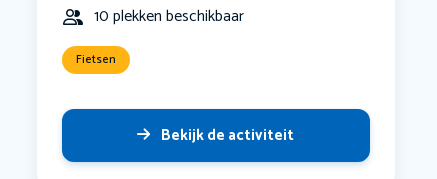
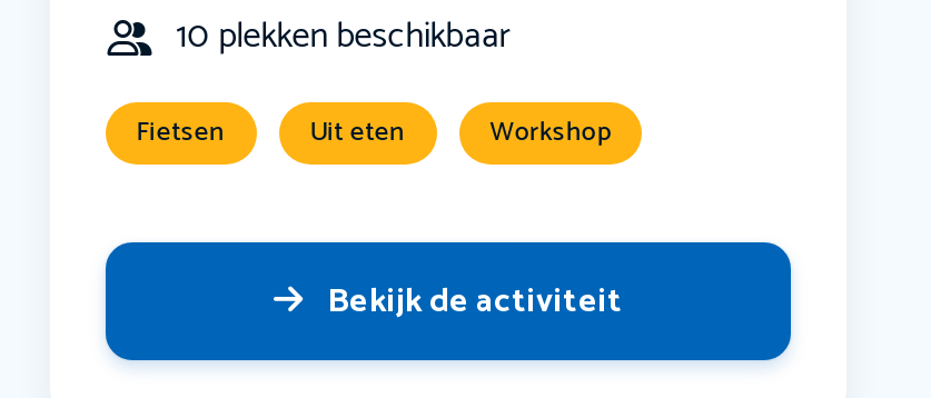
none -> [310,112,610,154] Uit eten | Workshop

